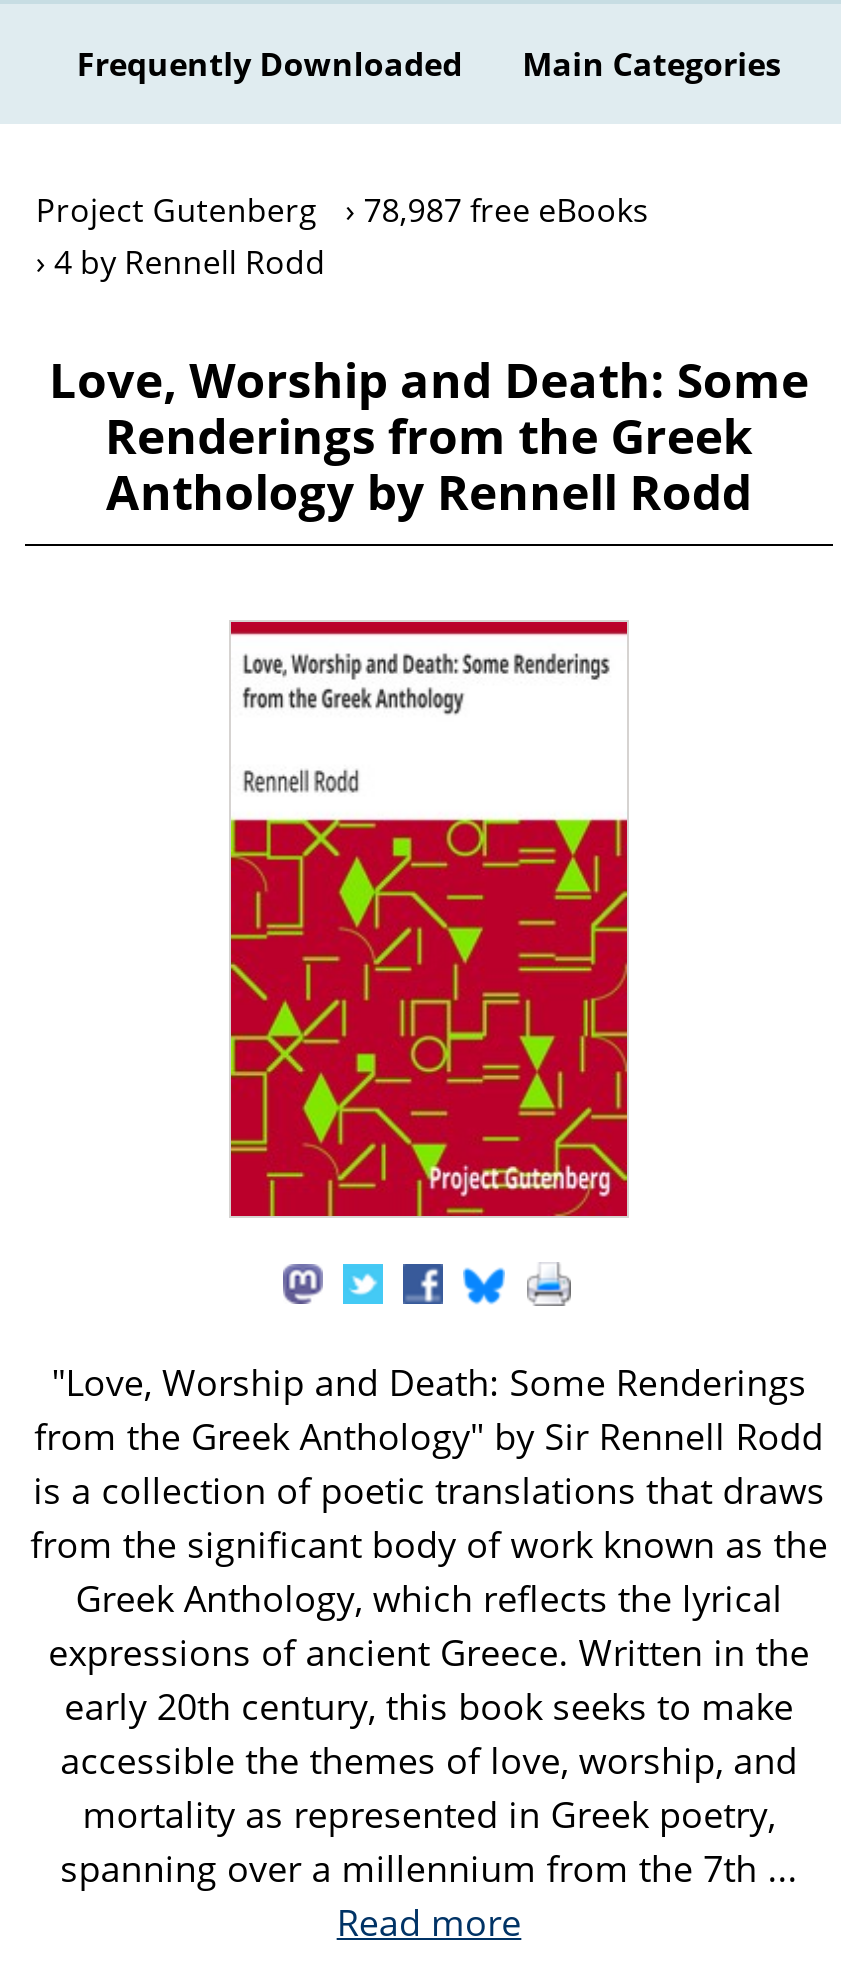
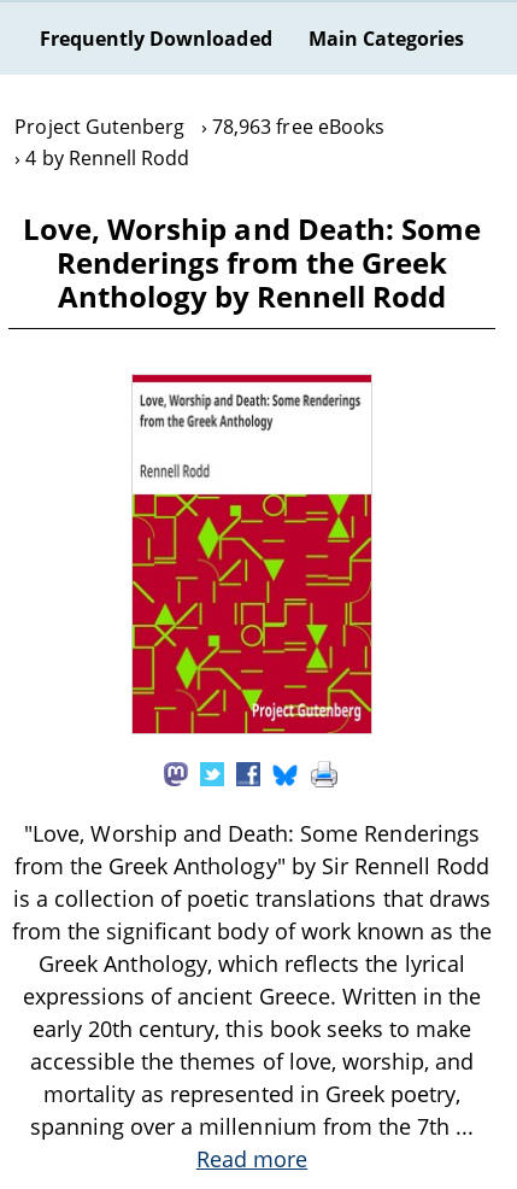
[36,188,649,232] Project Gutenberg 78,987 free eBooks -> [15,113,384,140] Project Gutenberg 78,963 free eBooks

